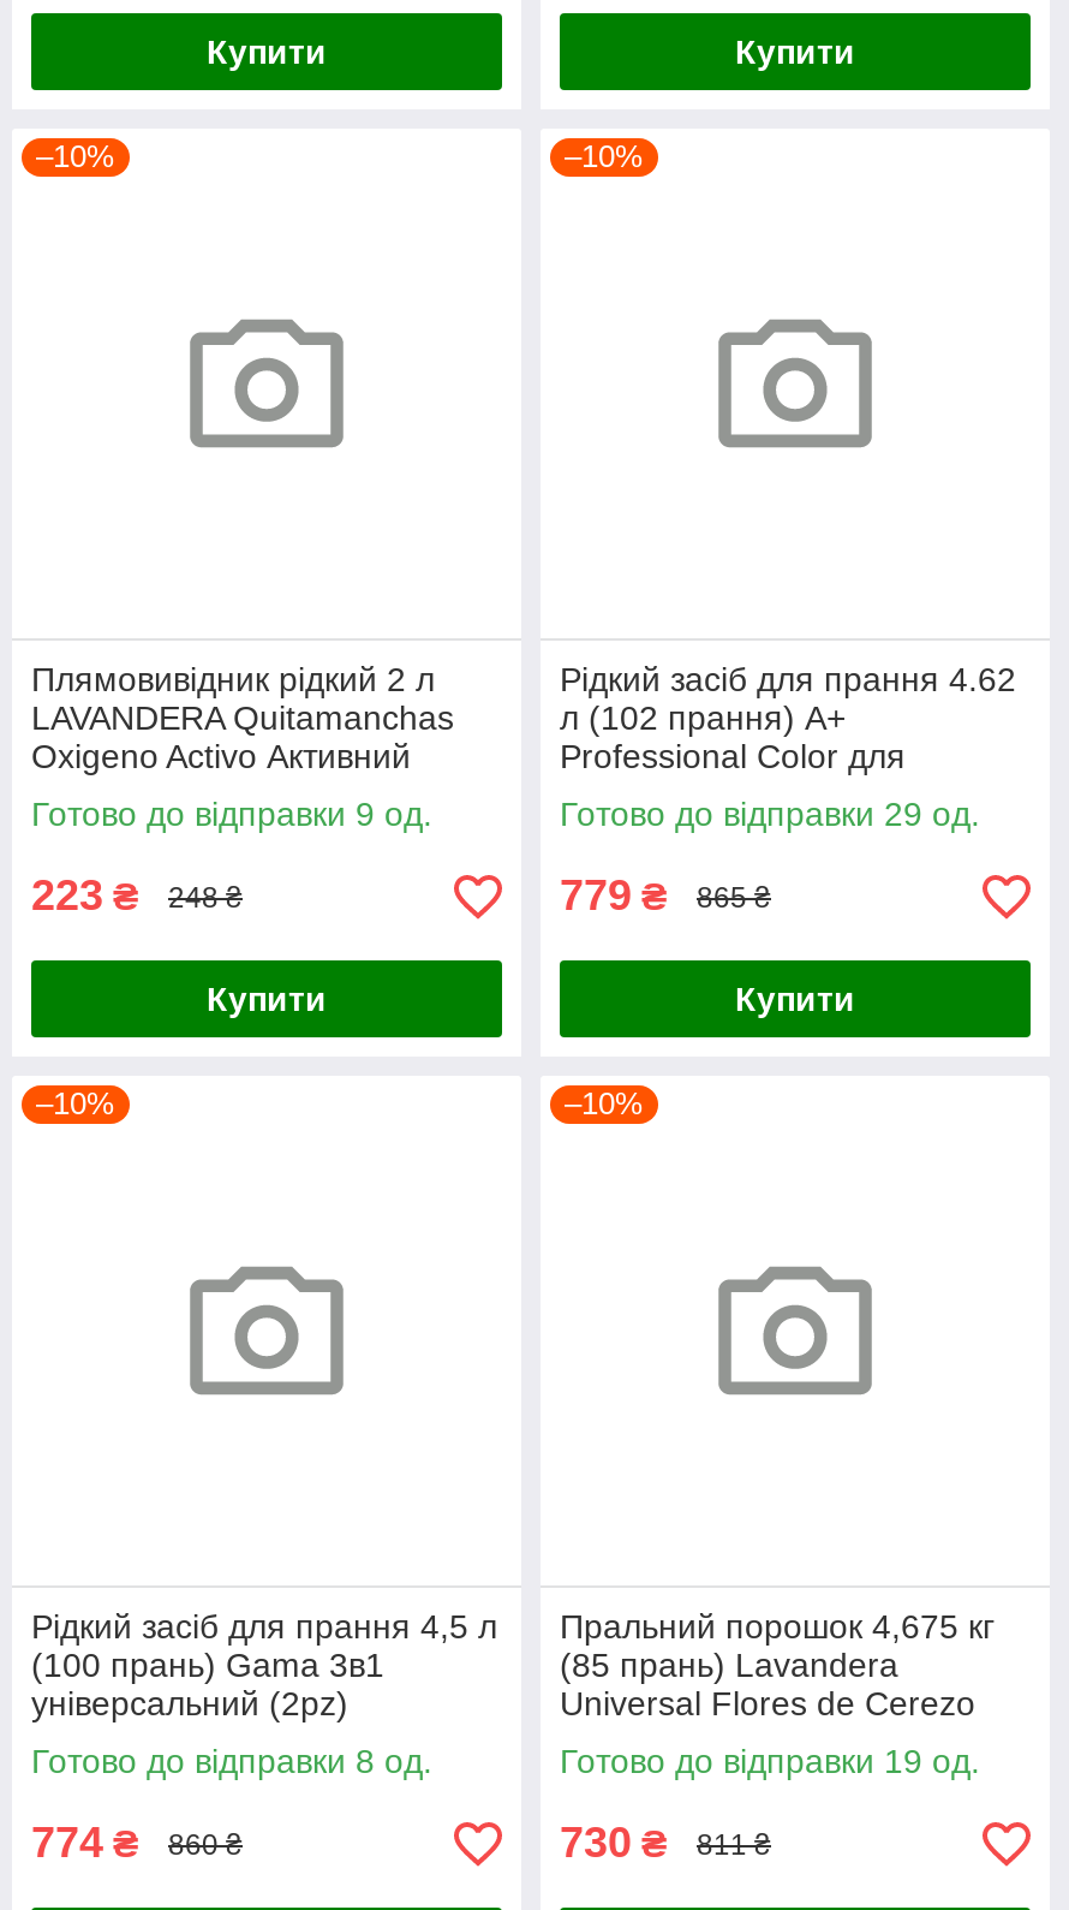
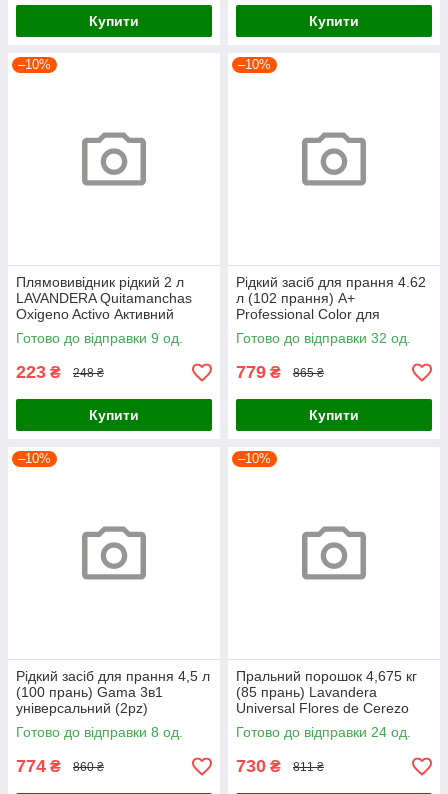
[560,795,980,833] Готово до відправки 29 од. -> [236,330,411,346] Готово до відправки 32 од.
[560,1742,980,1780] Готово до відправки 19 од. -> [236,724,411,740] Готово до відправки 24 од.

